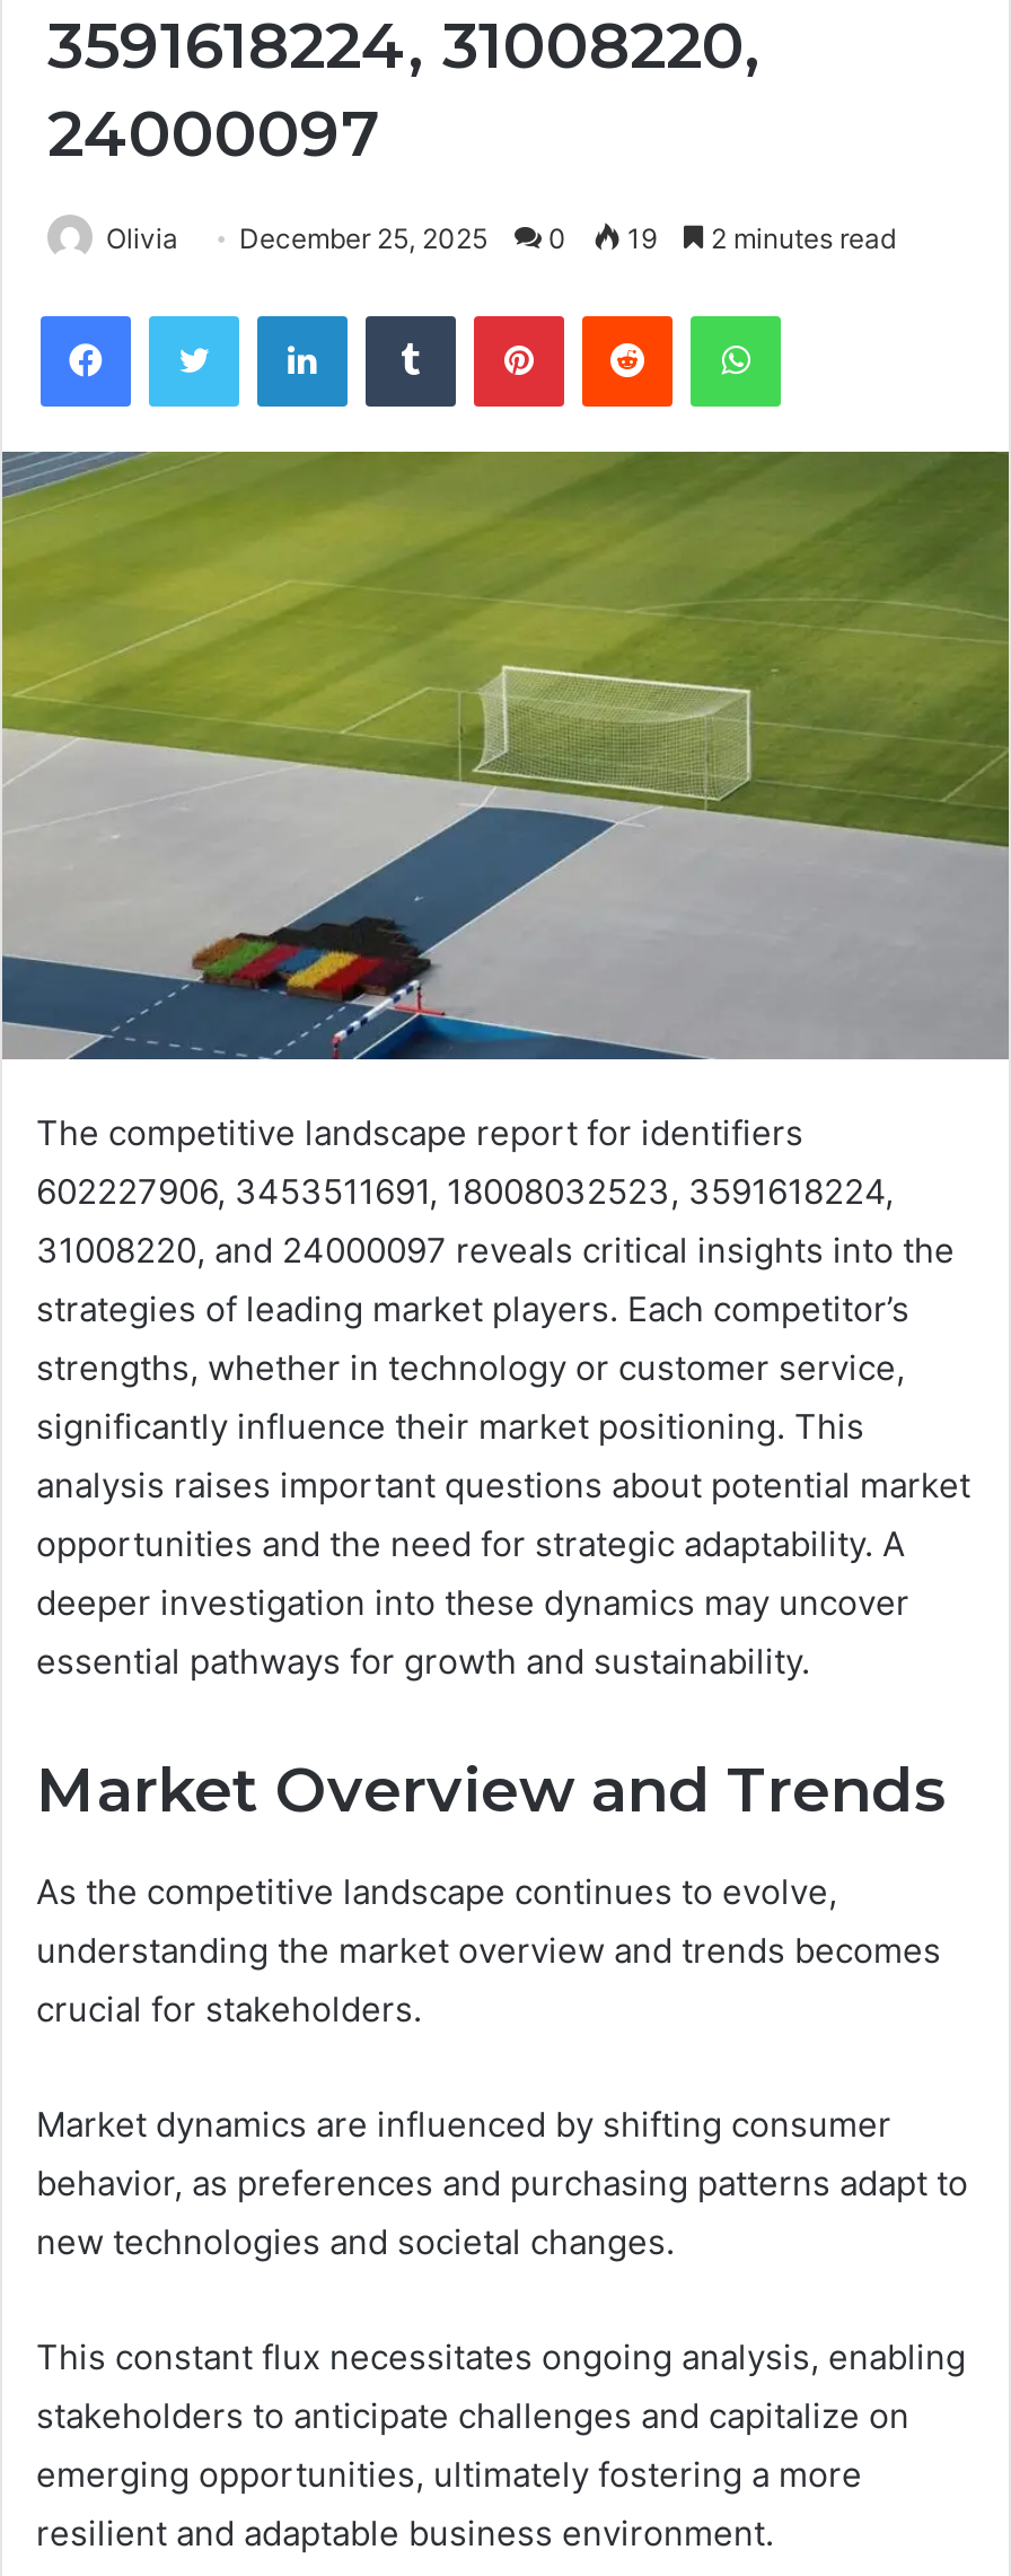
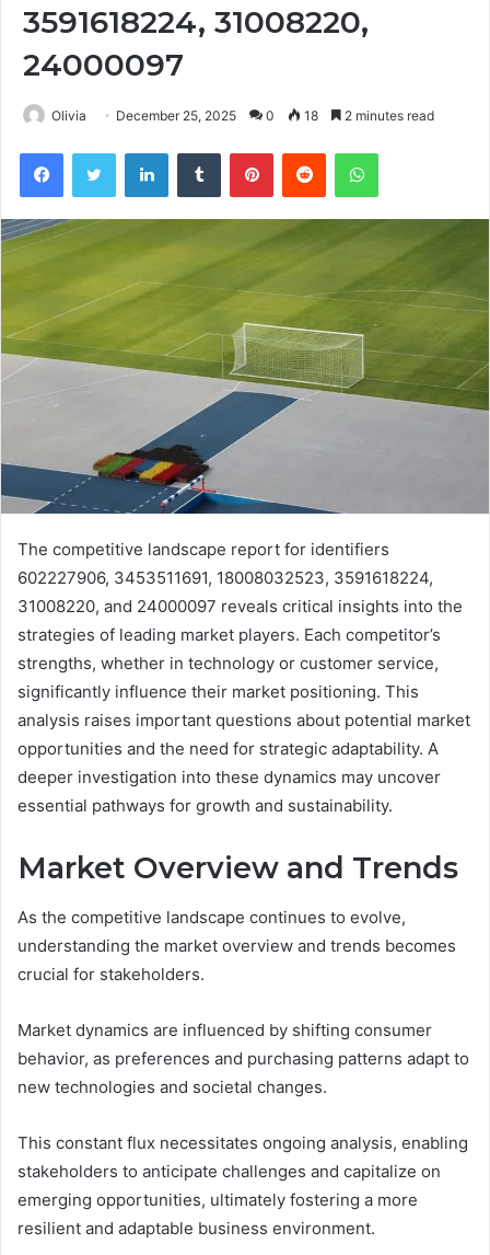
[106,222,896,256] Olivia December 25, 2025 0 19 2 minutes read -> [51,108,434,124] Olivia December 25, 2025 0 18 2 minutes read

